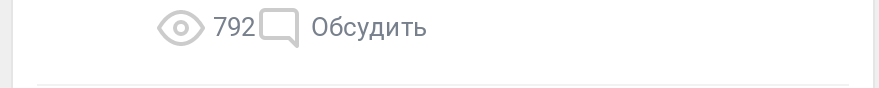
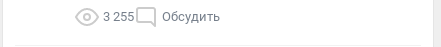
[213,12,427,42] 792 Обсудить -> [103,9,220,24] 3 255 Обсудить

